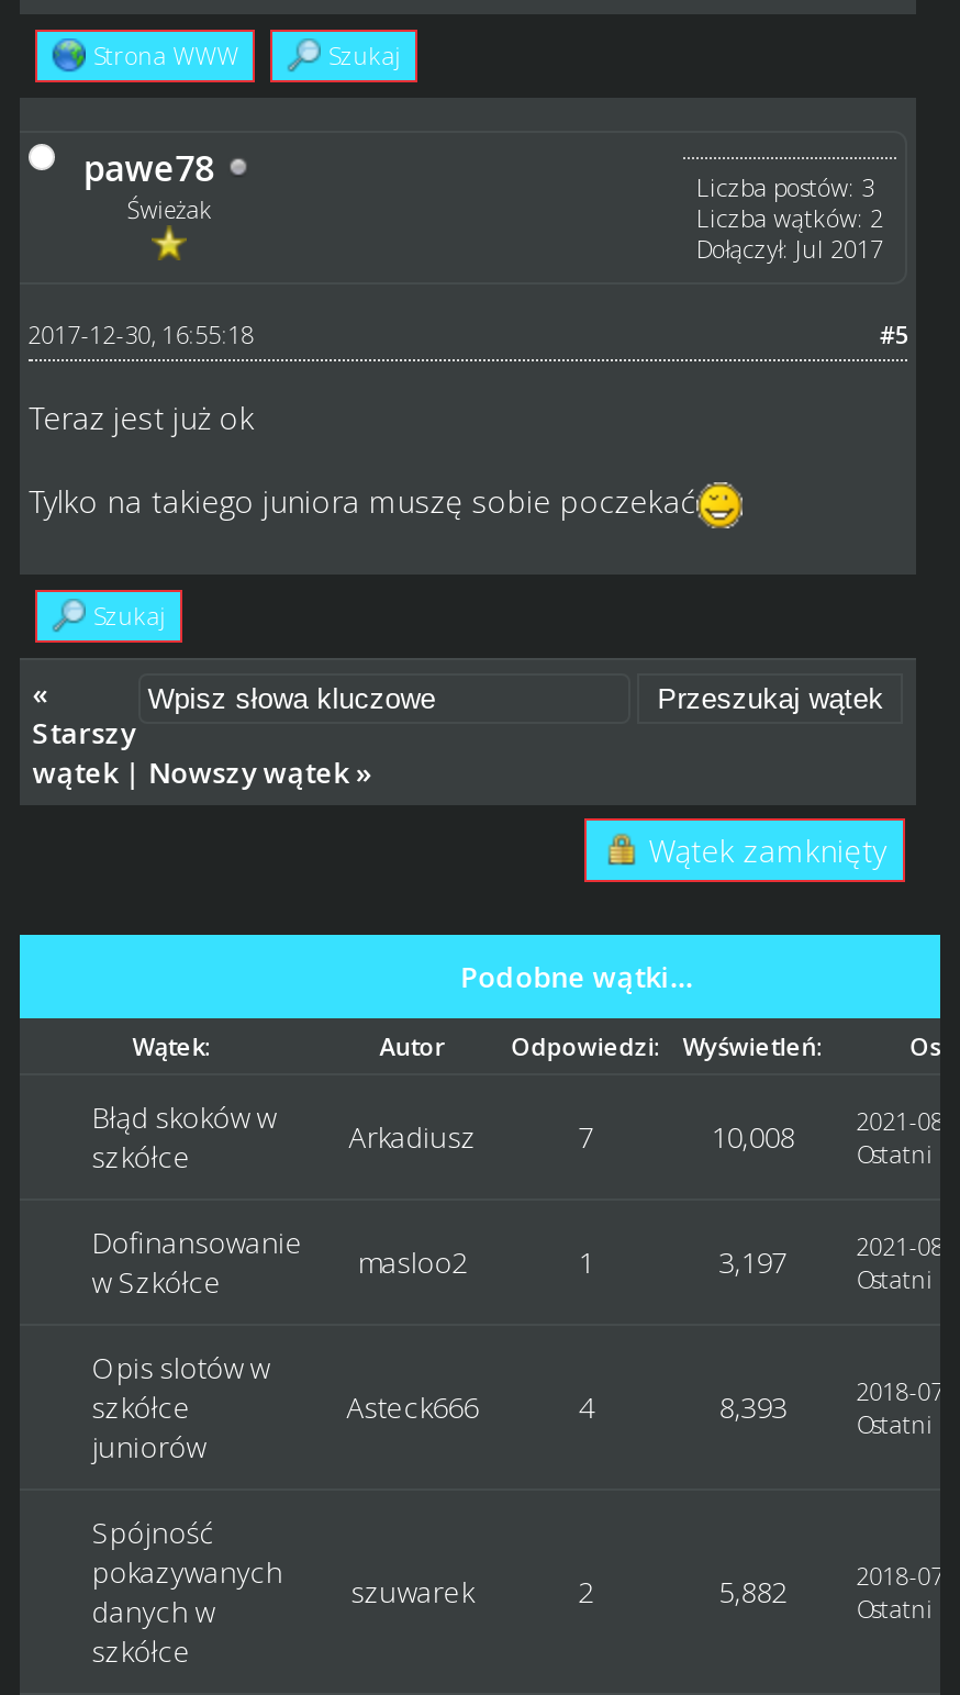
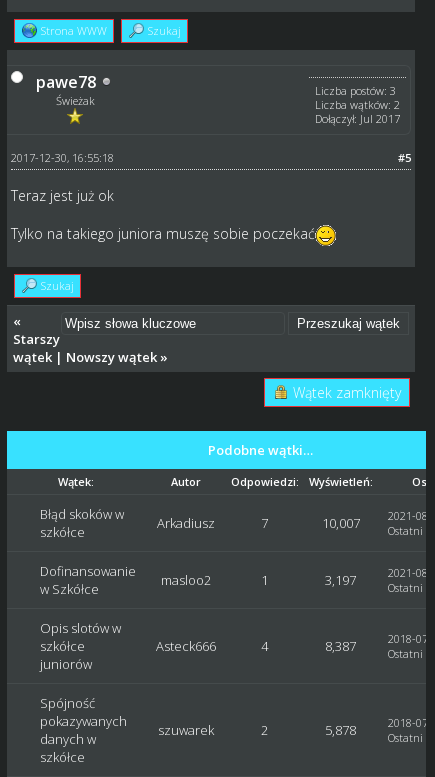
[711,1116,795,1156] 10,008 -> [322,513,360,531] 10,007
[719,1386,787,1426] 8,393 -> [325,636,356,654] 8,387
[719,1571,787,1610] 5,882 -> [325,720,356,738] 5,878

